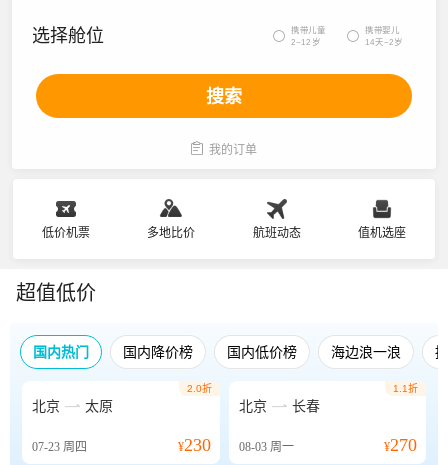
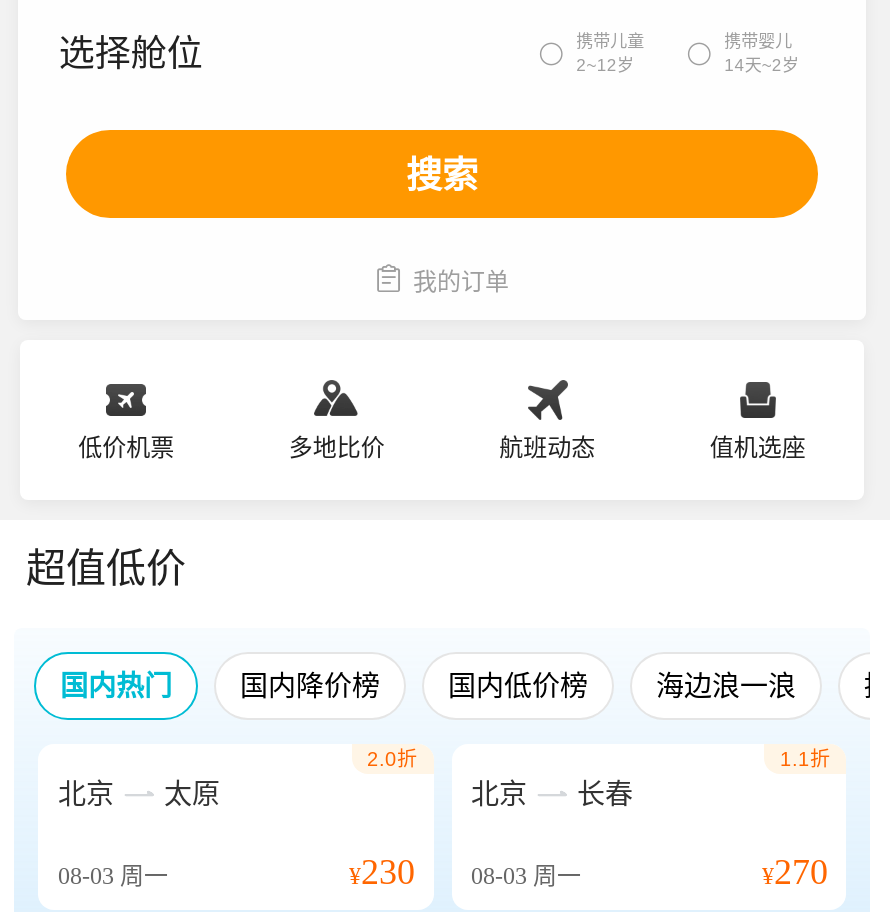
[32,440,87,454] 07-23周四 -> [58,862,168,890] 08-03周一

